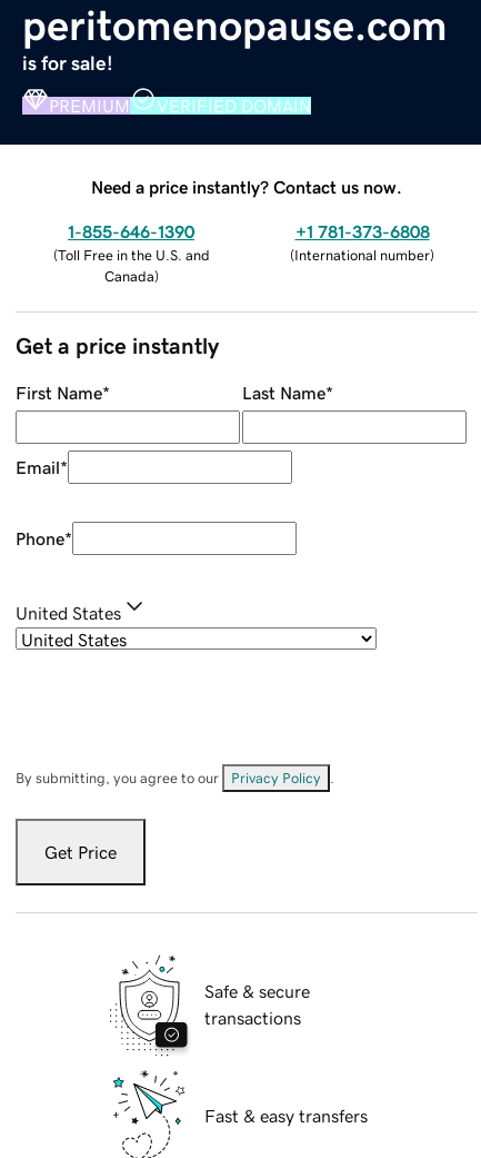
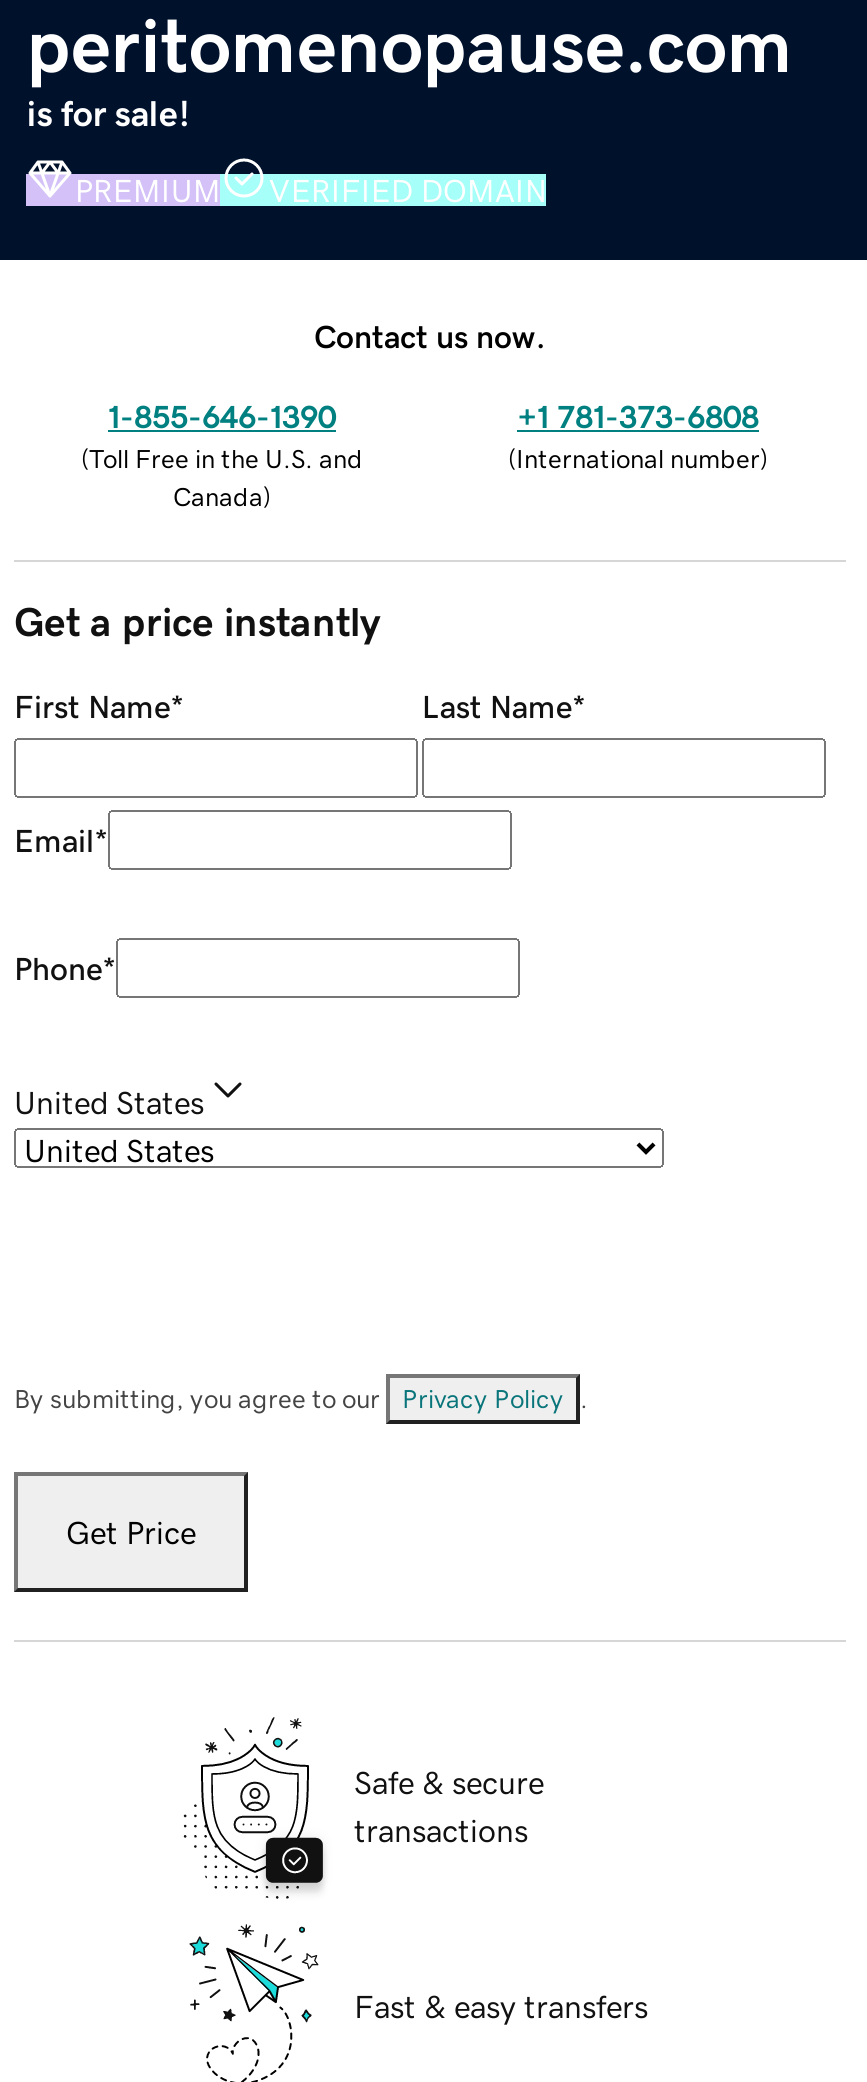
[91,178,402,195] Need a price instantly? Contact us now. -> [314,319,546,351] Contact us now.

